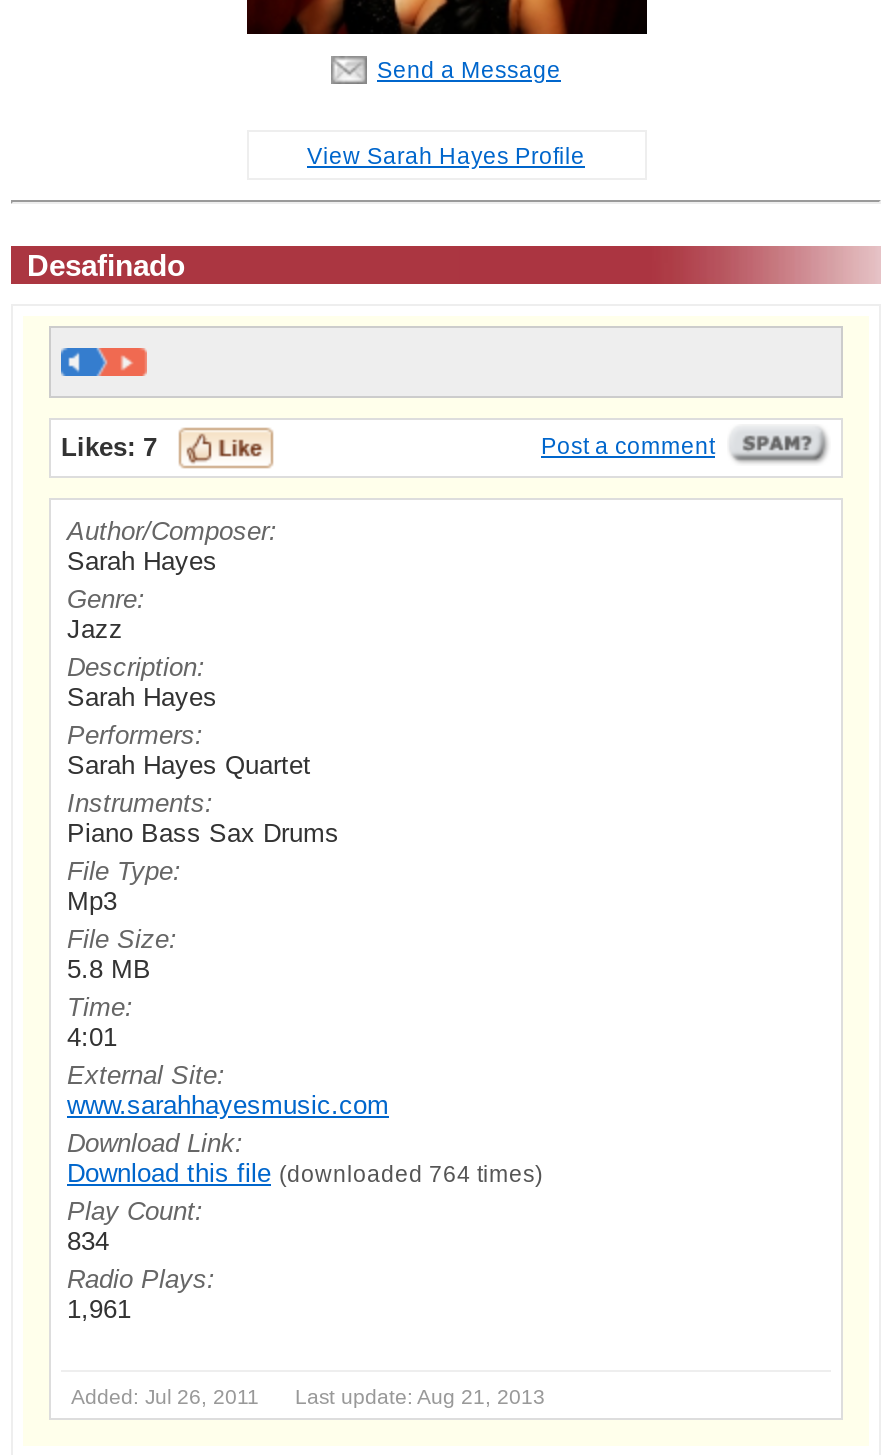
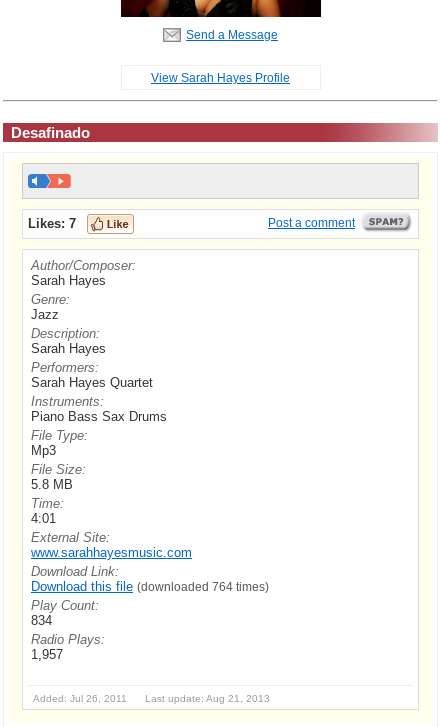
[67,1294,131,1324] 1,961 -> [31,647,63,662] 1,957

